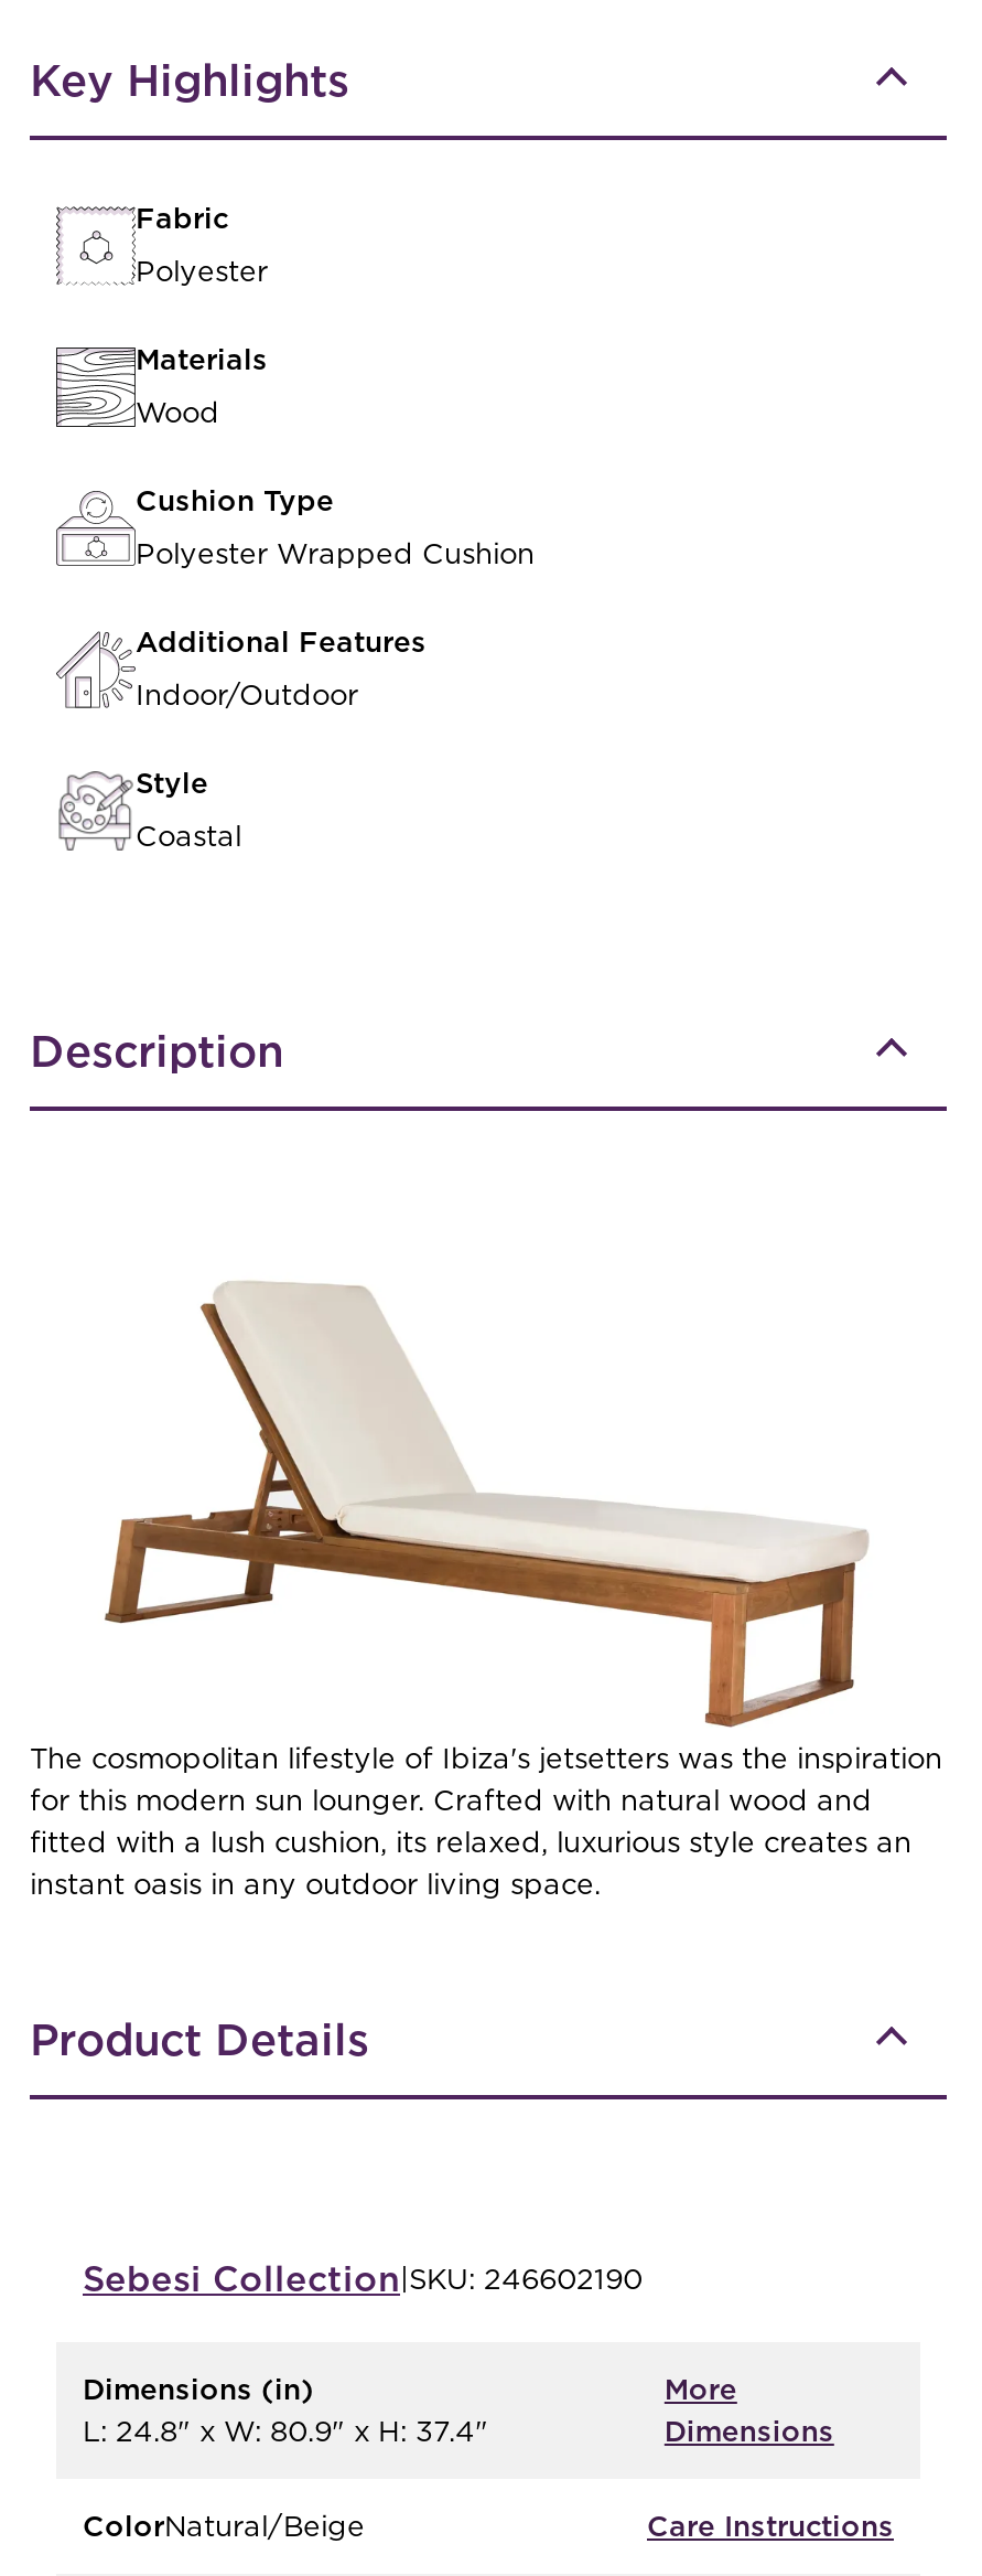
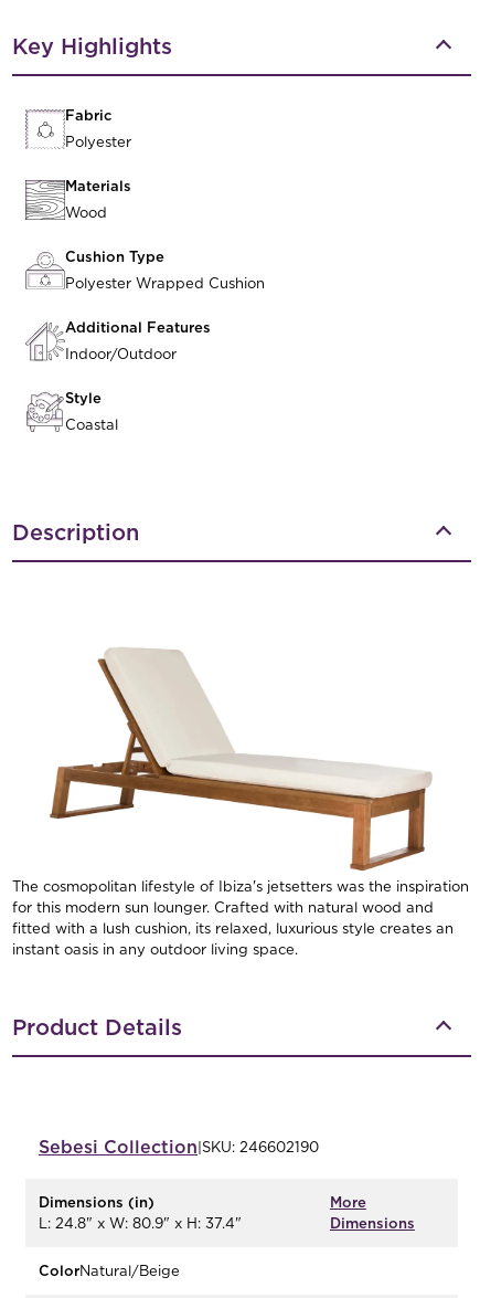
[647,2510,894,2543] Care Instructions -> none

